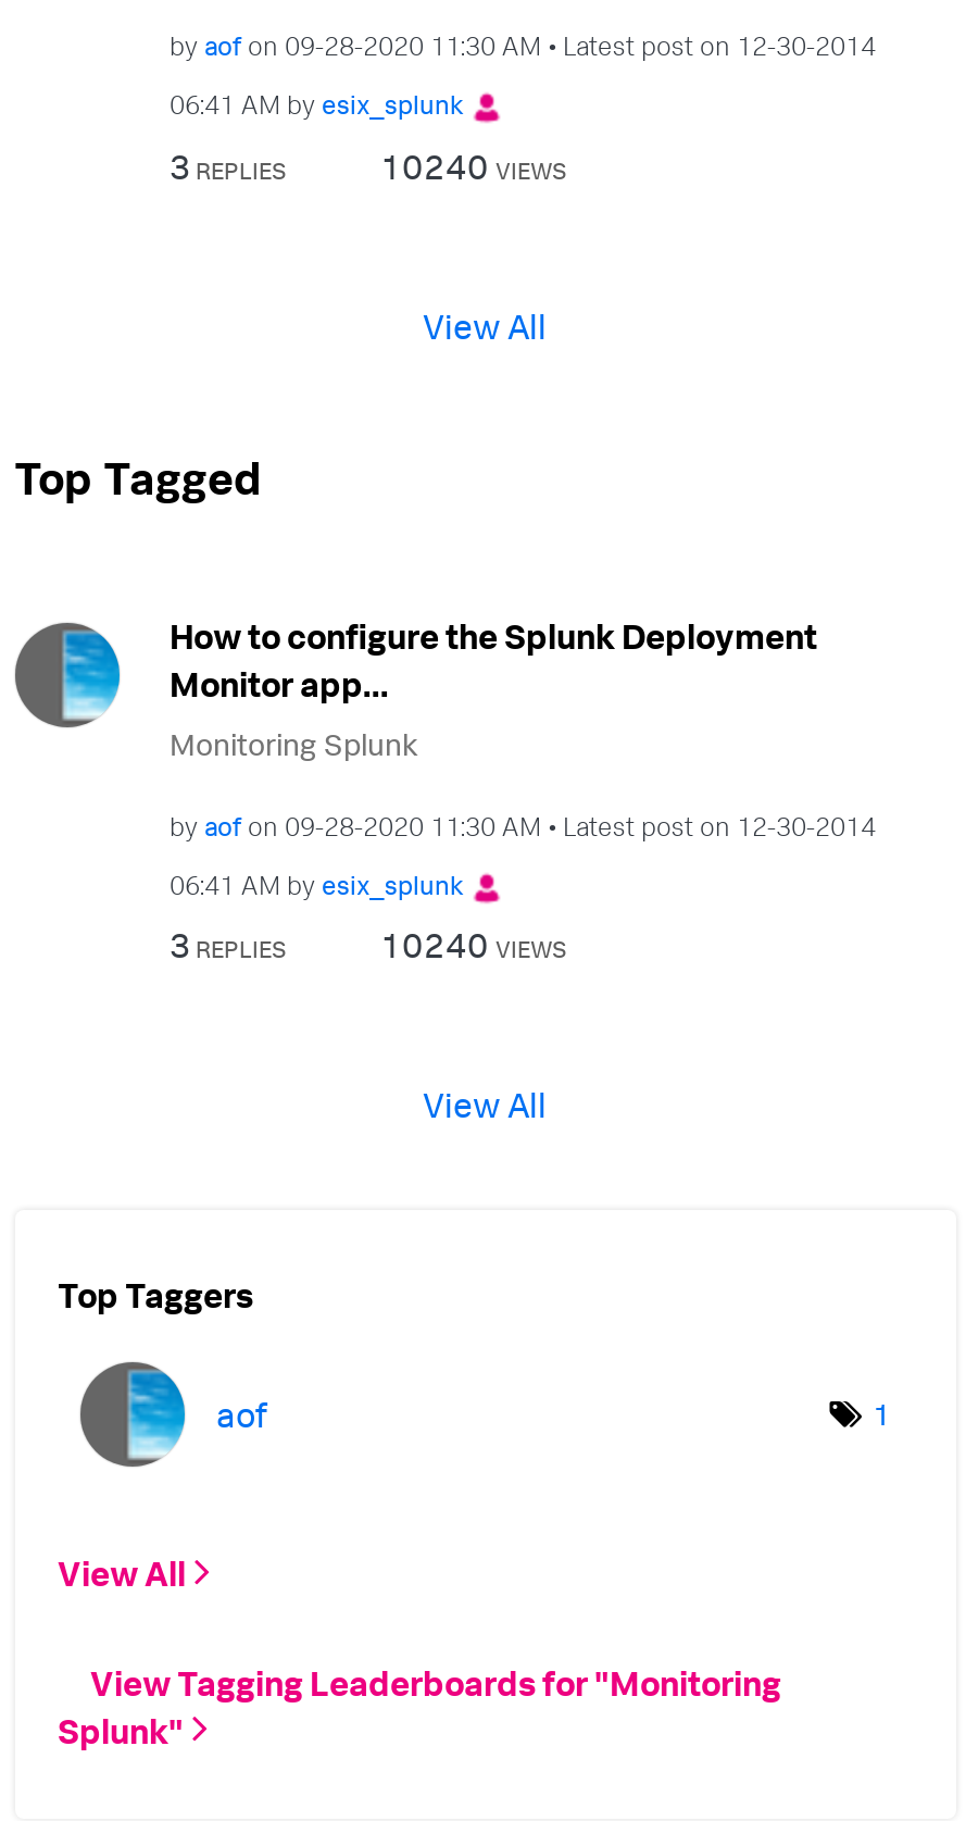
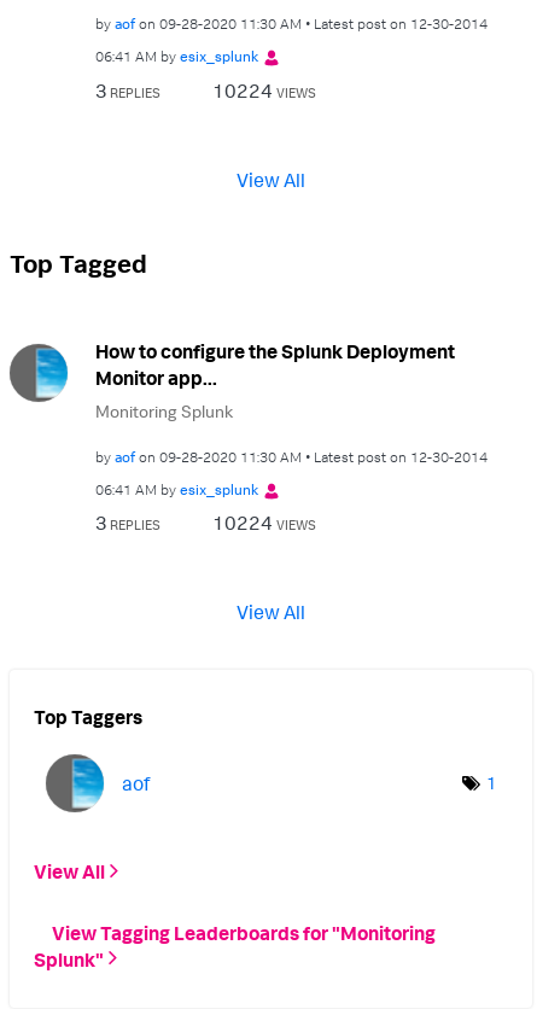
[380,144,567,187] 10240 VIEWS -> [212,78,316,102] 10224 VIEWS
[380,923,567,966] 10240 VIEWS -> [212,511,316,535] 10224 VIEWS

